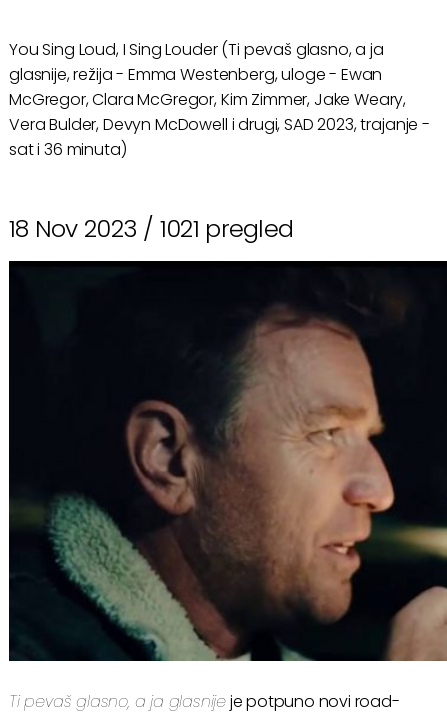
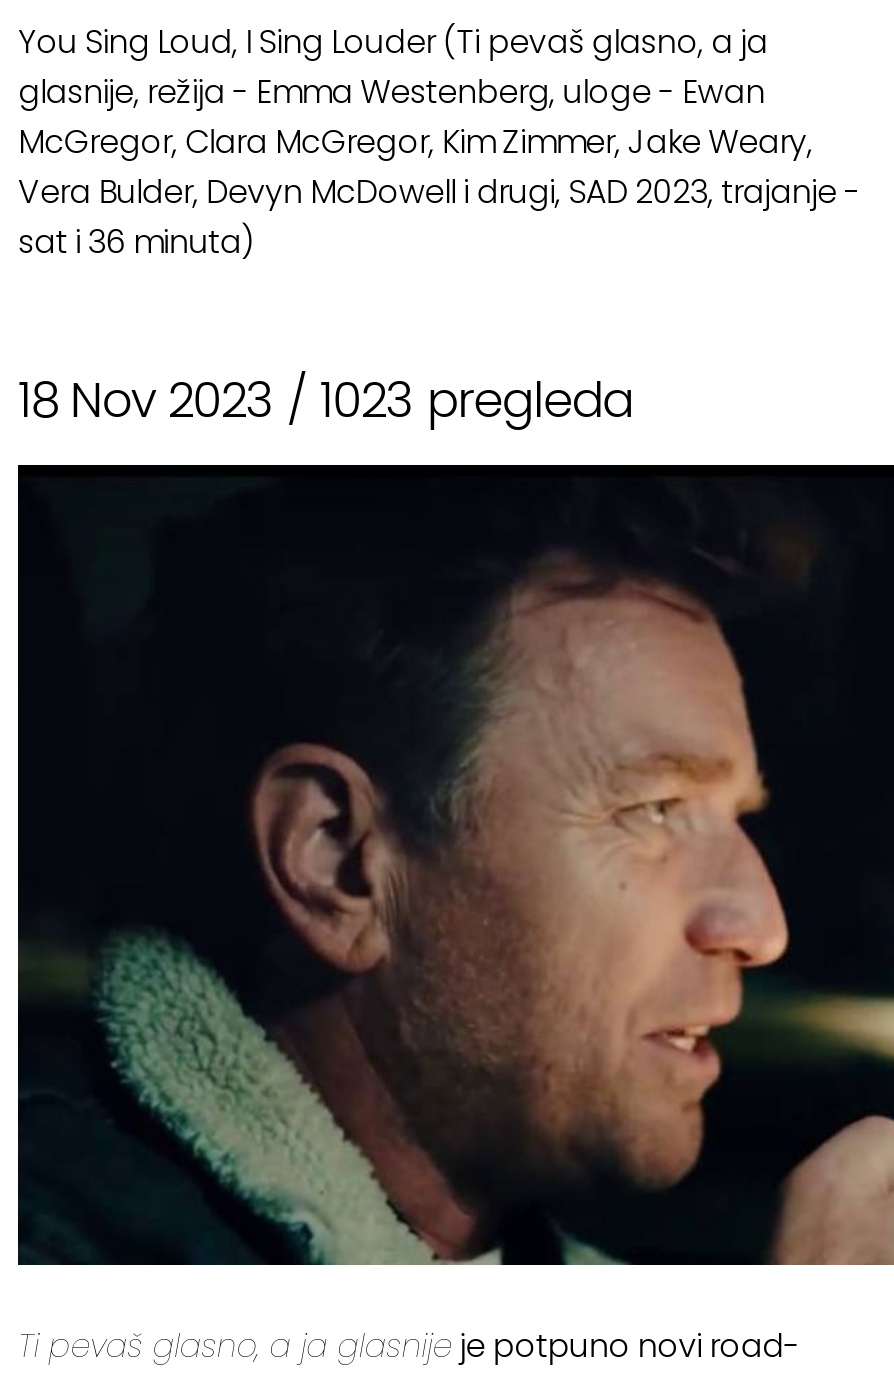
[9,212,293,245] 18 Nov 2023 / 1021 pregled -> [18,367,633,433] 18 Nov 2023 / 1023 pregleda

